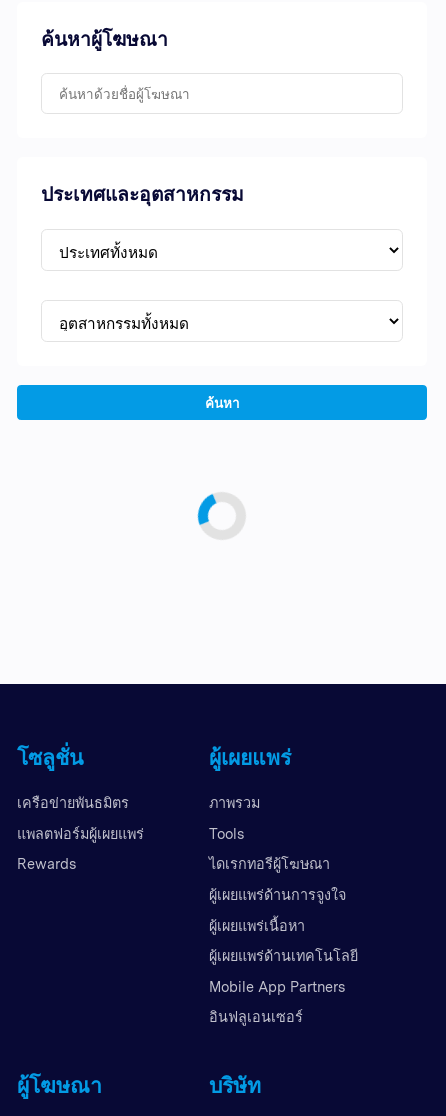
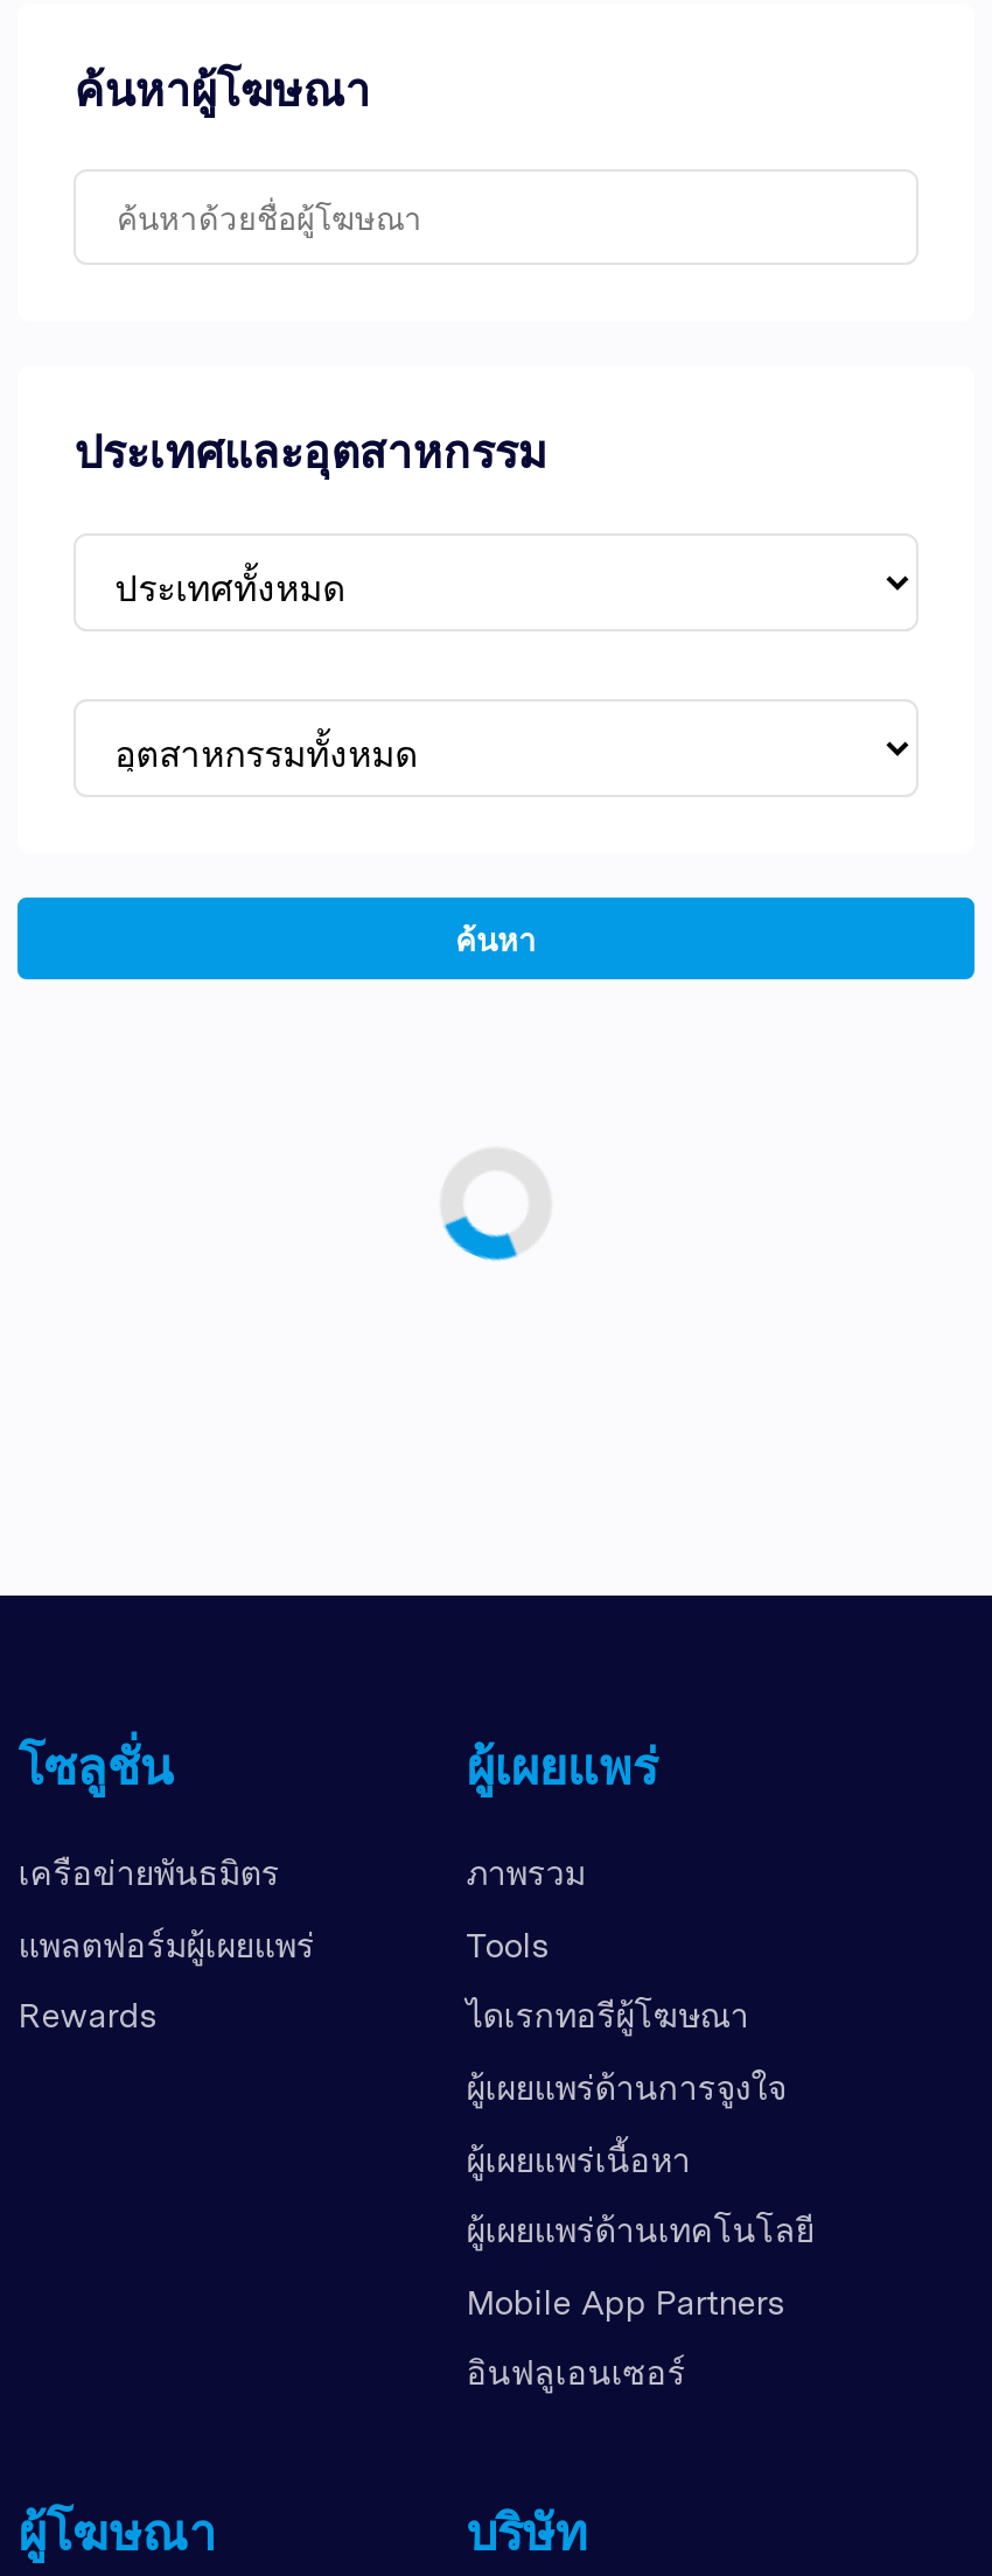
[197,494,230,540] [image] -> [440,1154,517,1262] [image]

